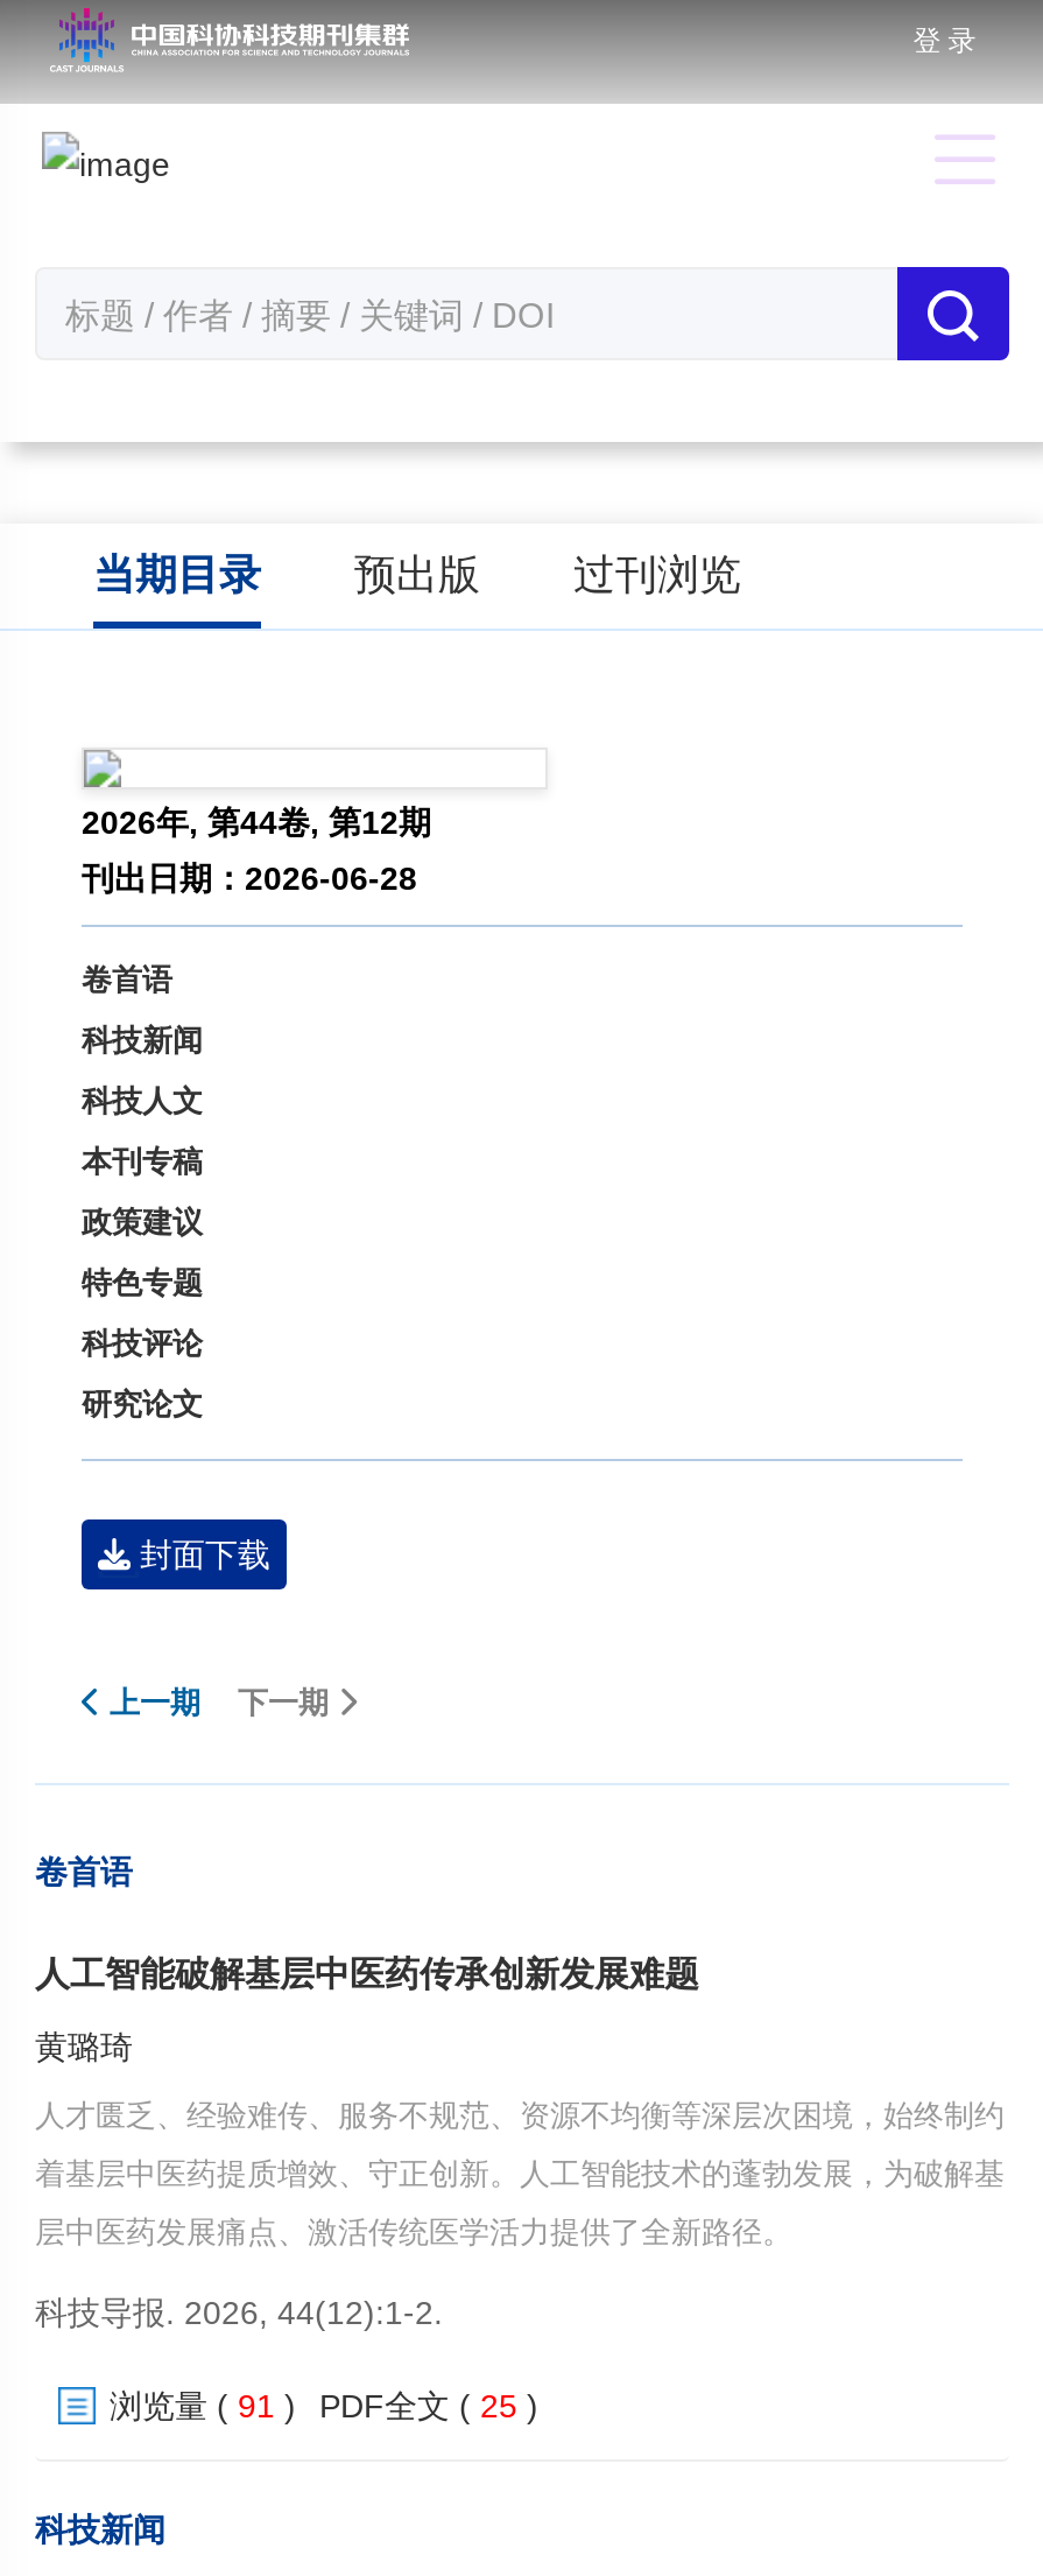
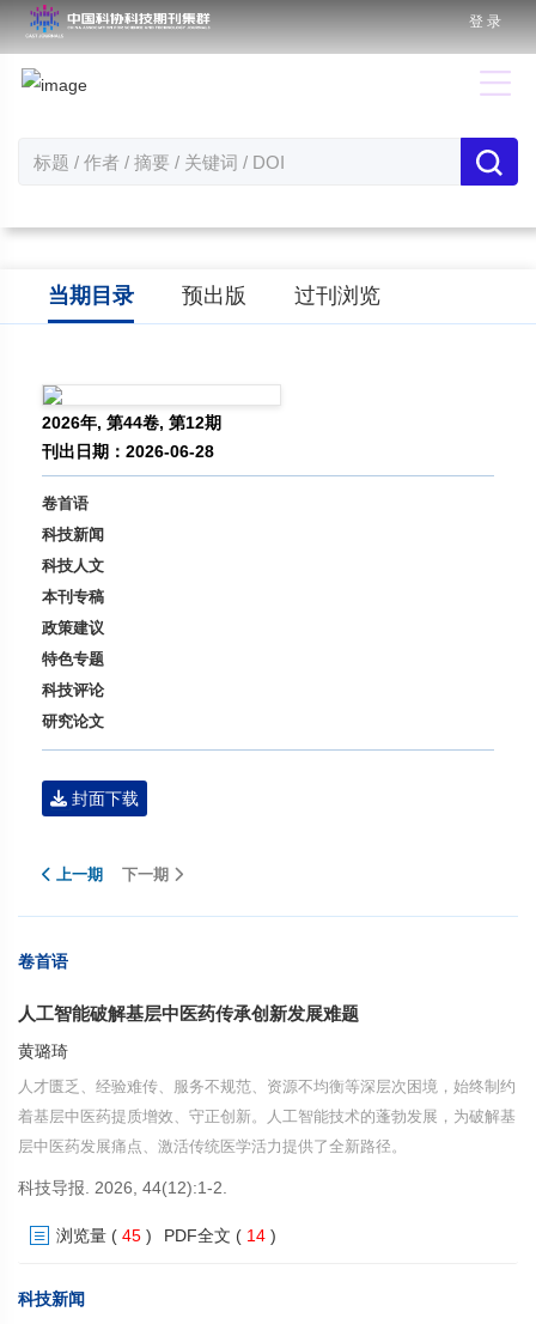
[110,2388,296,2426] 浏览量( 91) -> [56,1226,152,1246] 浏览量( 45)
[319,2388,538,2426] PDF全文( 25) -> [164,1226,276,1246] PDF全文( 14)

